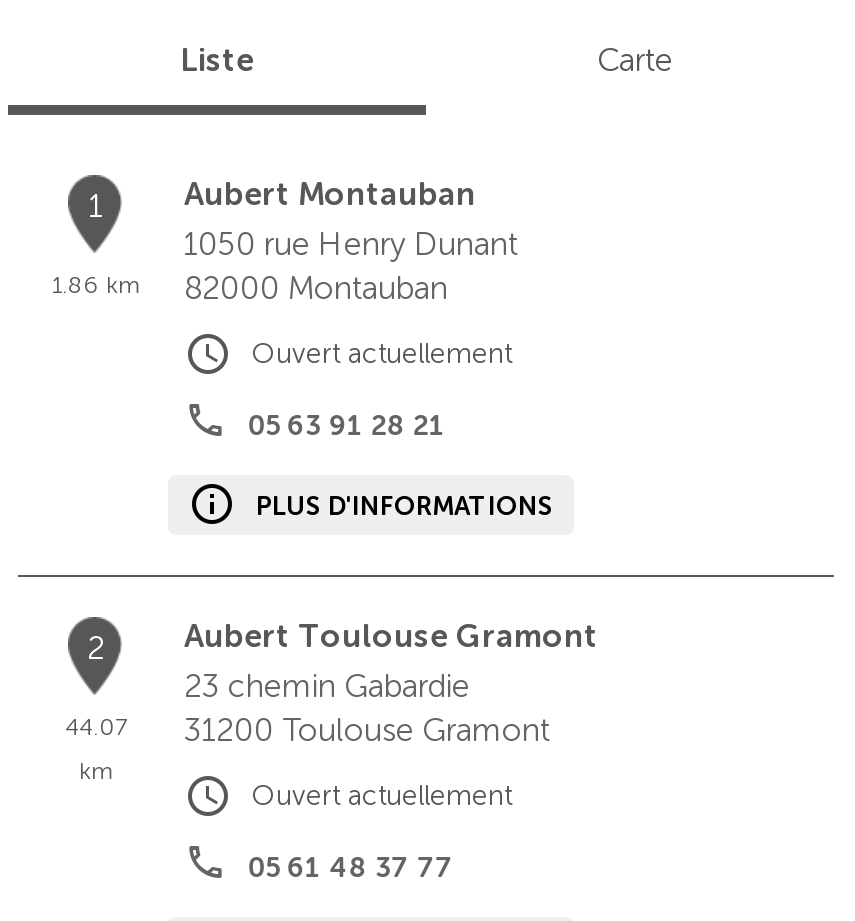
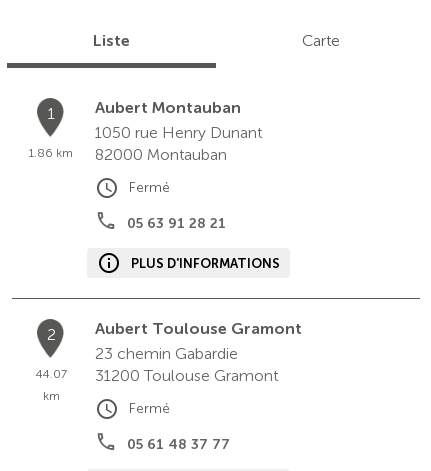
[252,337,512,371] Ouvert actuellement -> [129,179,170,196] Fermé
[252,779,512,813] Ouvert actuellement -> [129,400,170,417] Fermé

